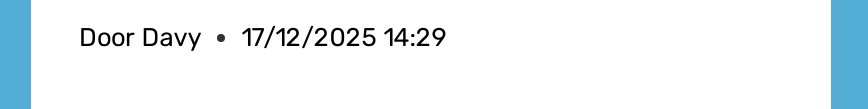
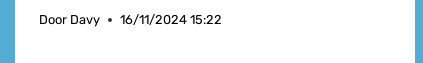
[79,23,447,53] Door Davy 17/12/2025 14:29 -> [39,12,222,27] Door Davy 16/11/2024 15:22

